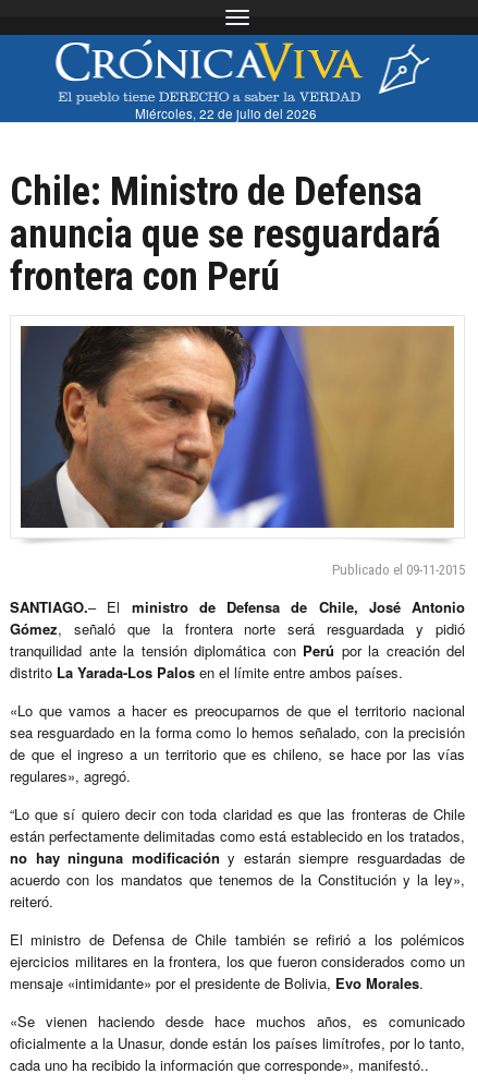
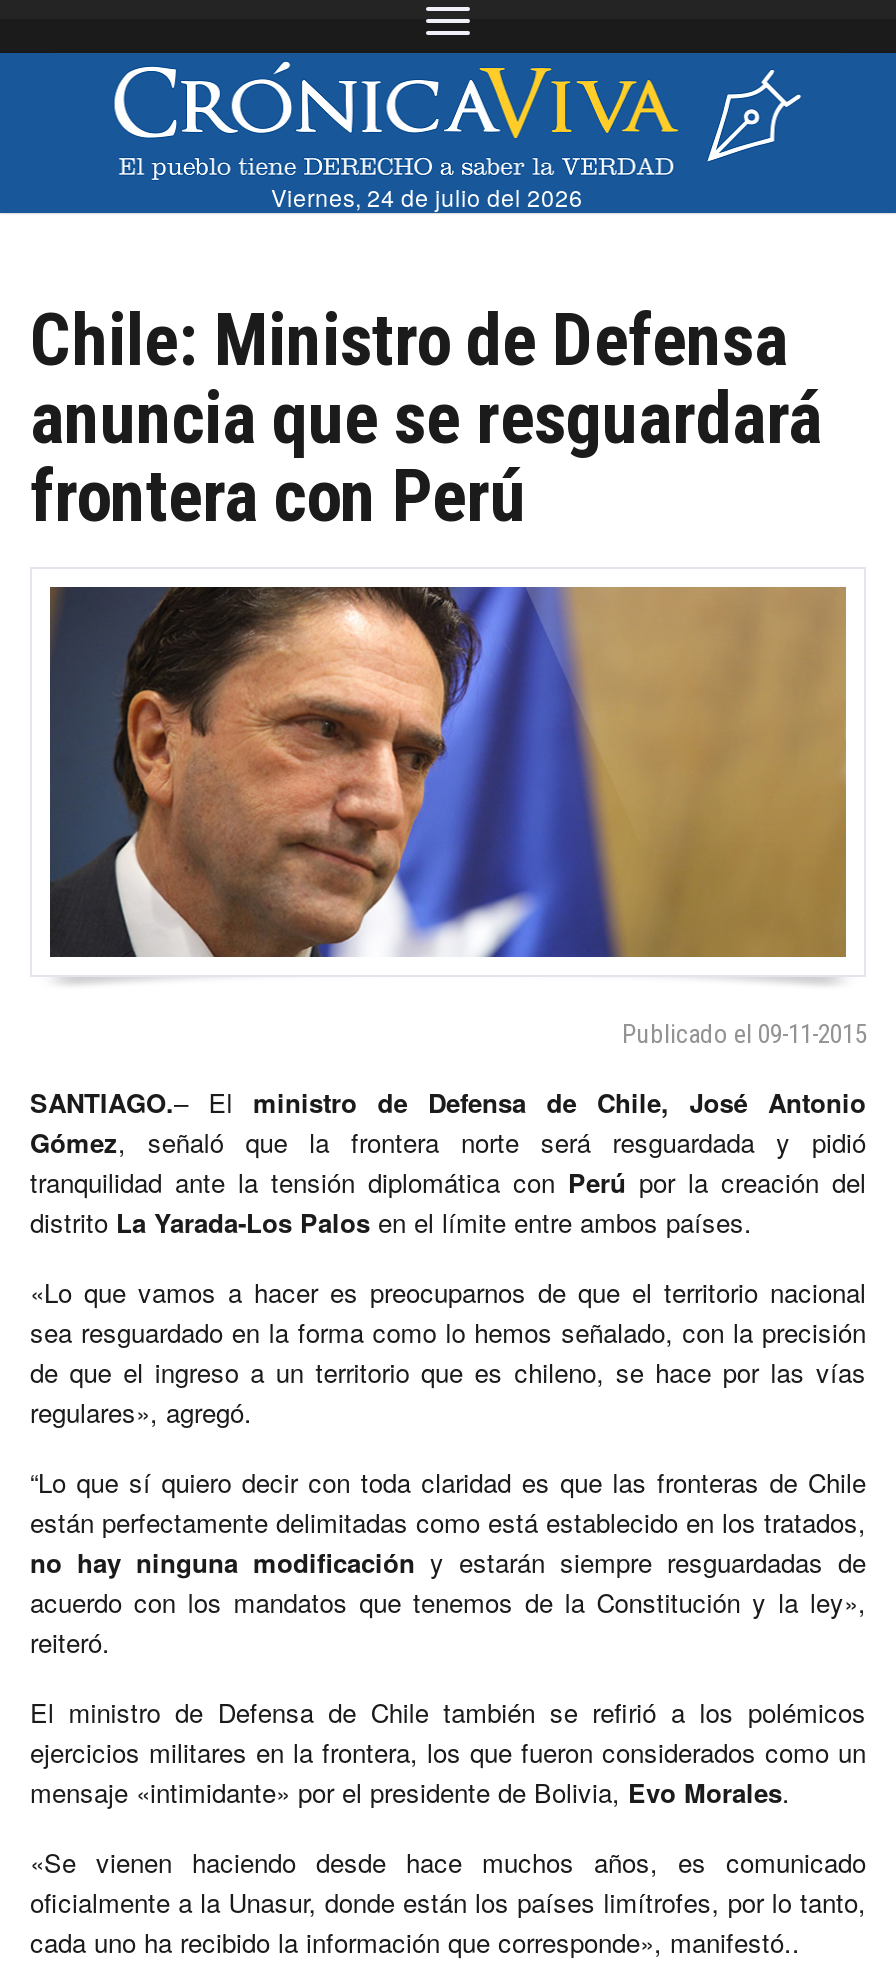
[135,104,317,122] Miércoles, 22 de julio del 2026 -> [271,180,583,212] Viernes, 24 de julio del 2026

